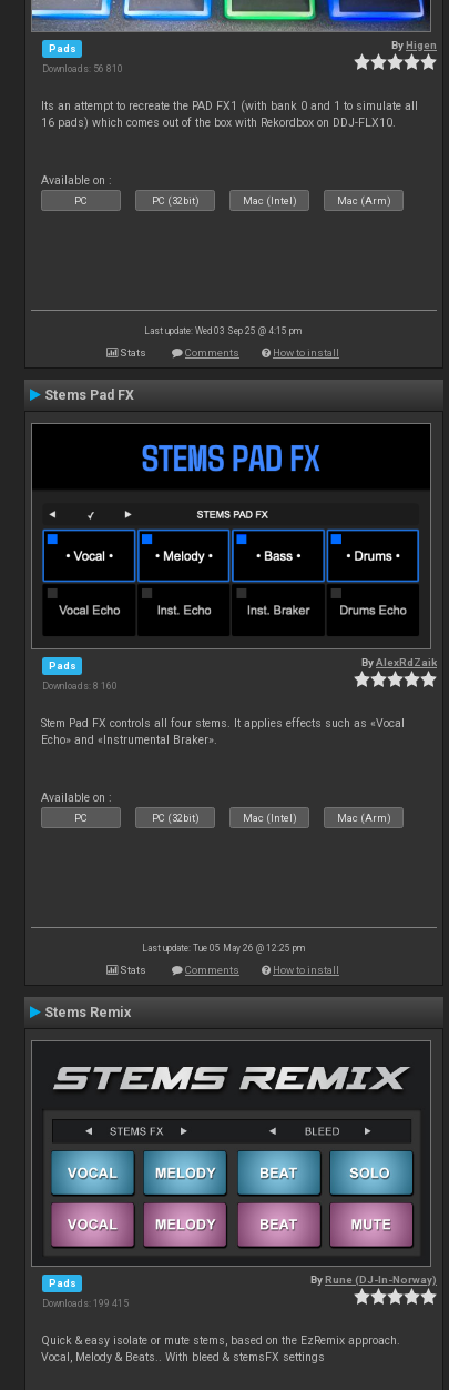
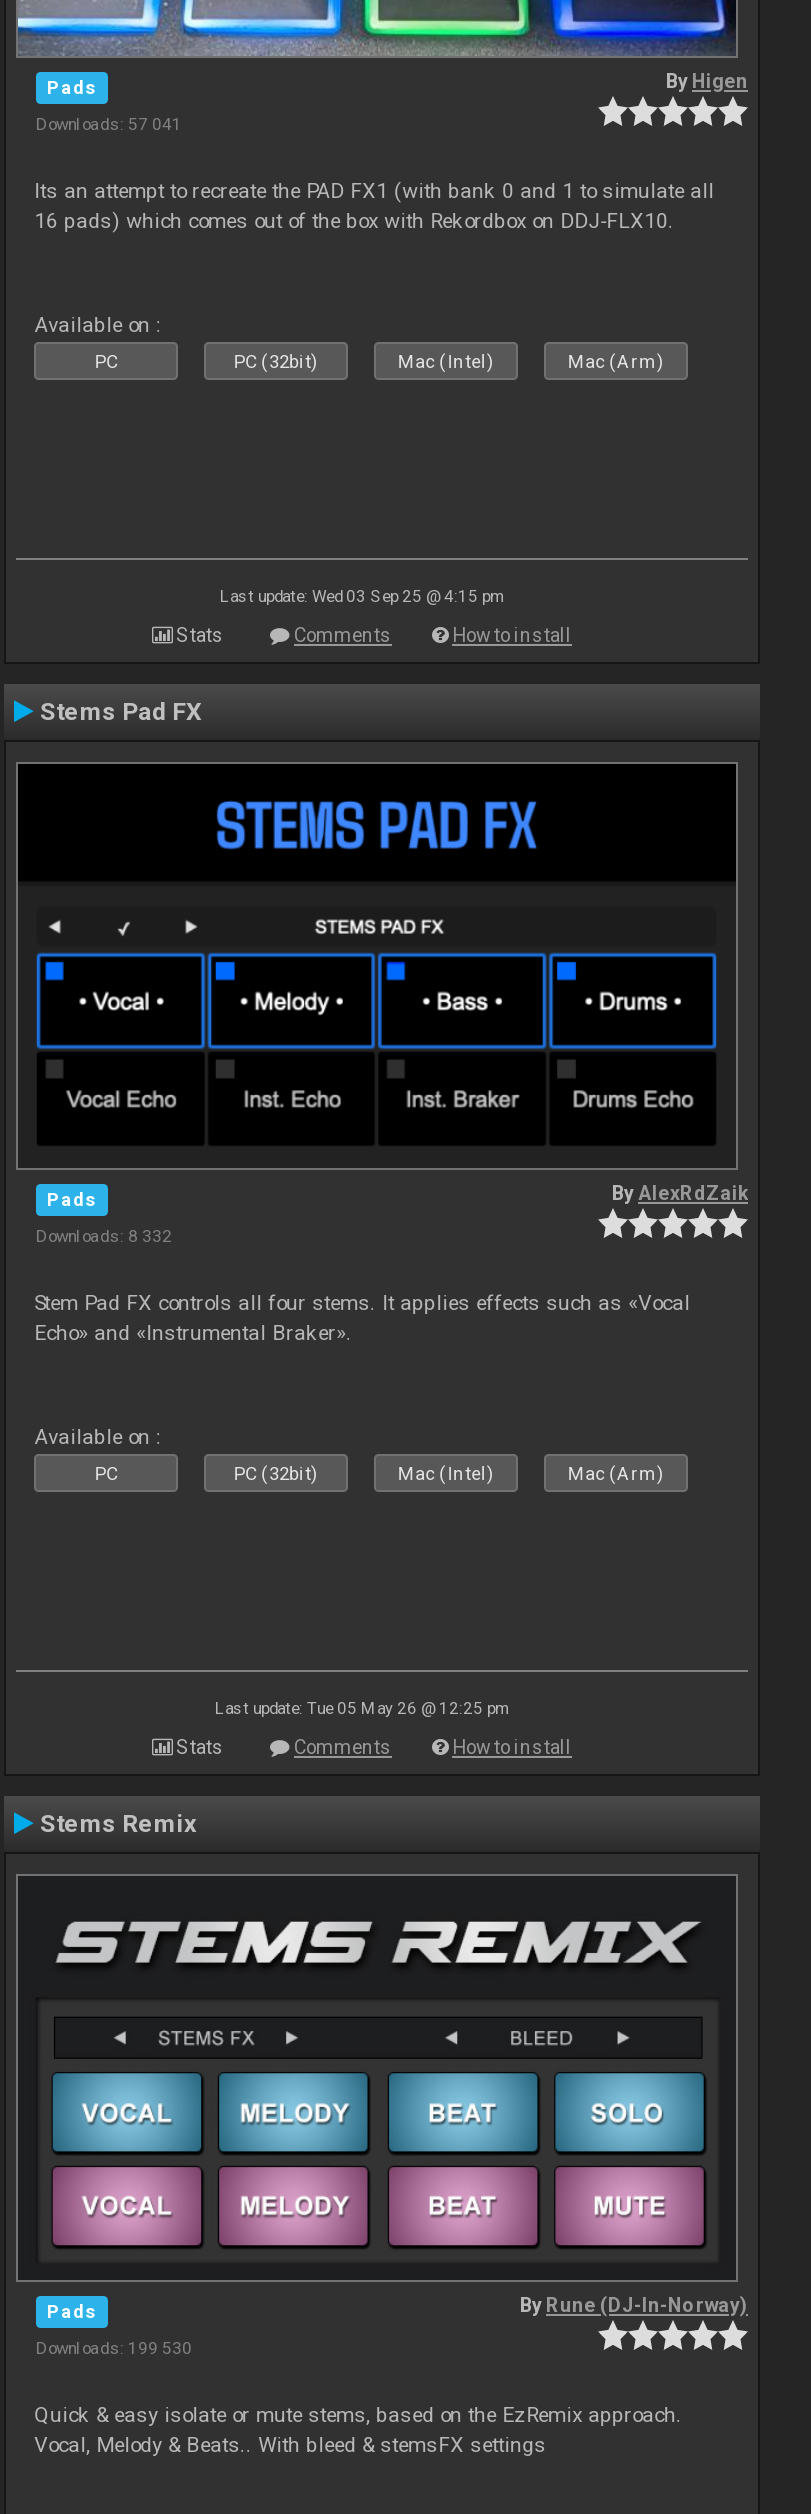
[42,63,123,74] Downloads: 56 810 -> [36,113,182,133] Downloads: 57 041
[42,680,118,691] Downloads: 8 160 -> [36,1225,172,1245] Downloads: 8 332
[42,1298,129,1309] Downloads: 199 415 -> [36,2337,192,2357] Downloads: 199 530

